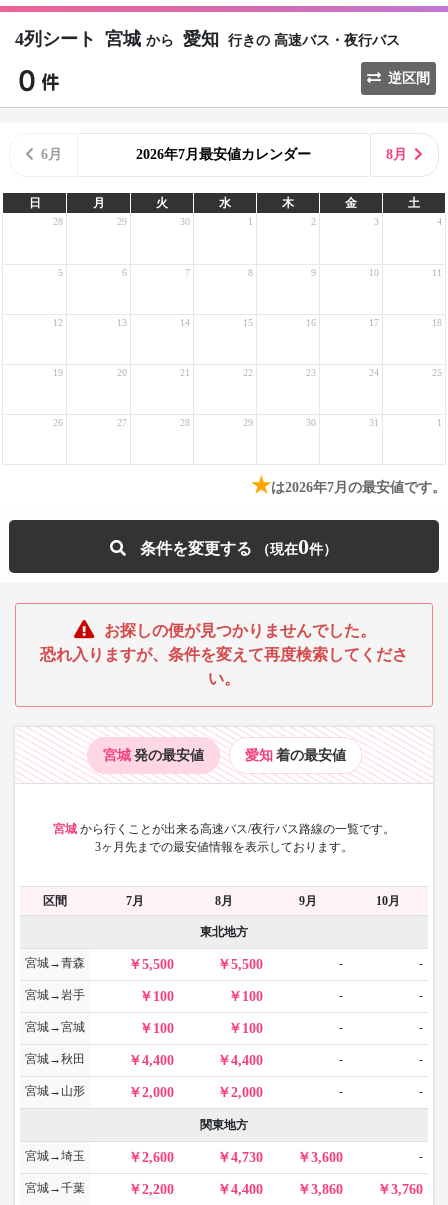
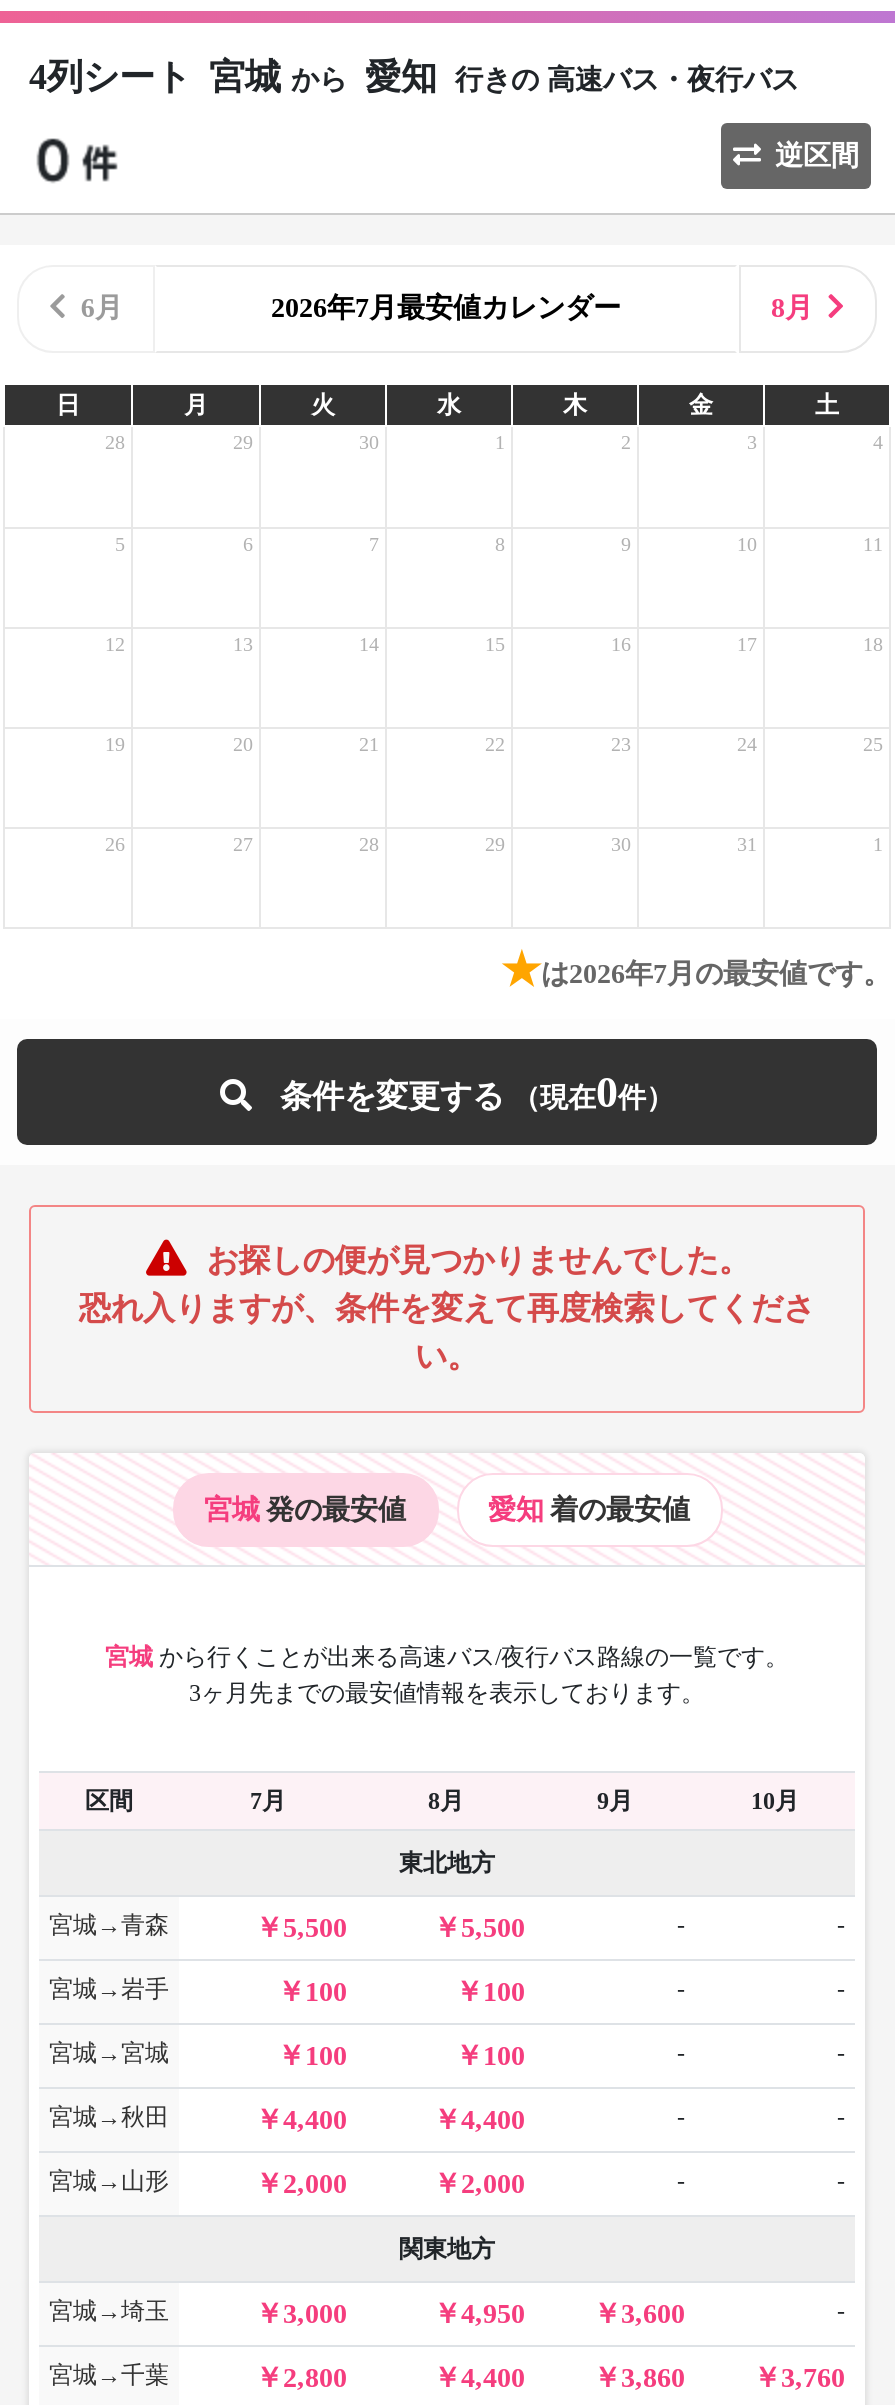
[142,1150,174,1165] 2,600 -> [283,2299,347,2329] 3,000
[231,1150,263,1165] 4,730 -> [461,2299,525,2329] 4,950
[142,1182,174,1197] 2,200 -> [283,2363,347,2393] 2,800

